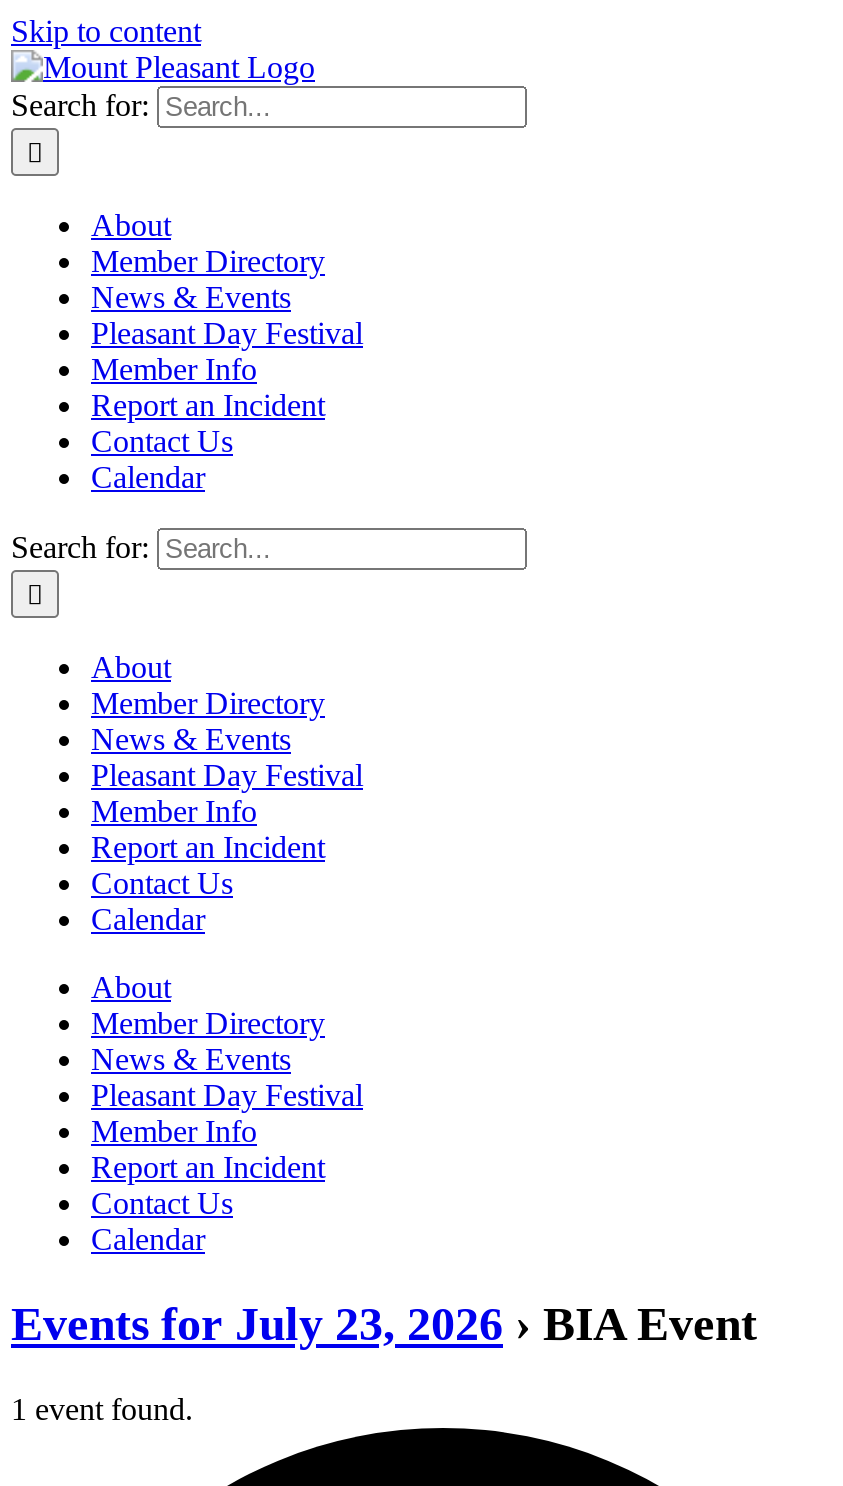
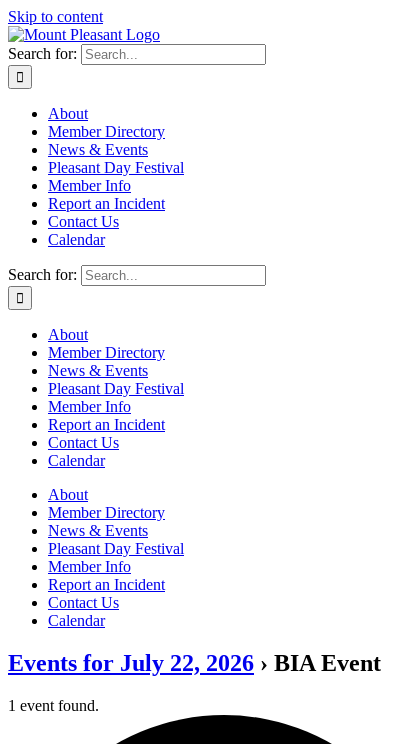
[11,1298,757,1350] Events for July 23, 2026 › BIA Event -> [8,650,381,676] Events for July 22, 2026 › BIA Event

